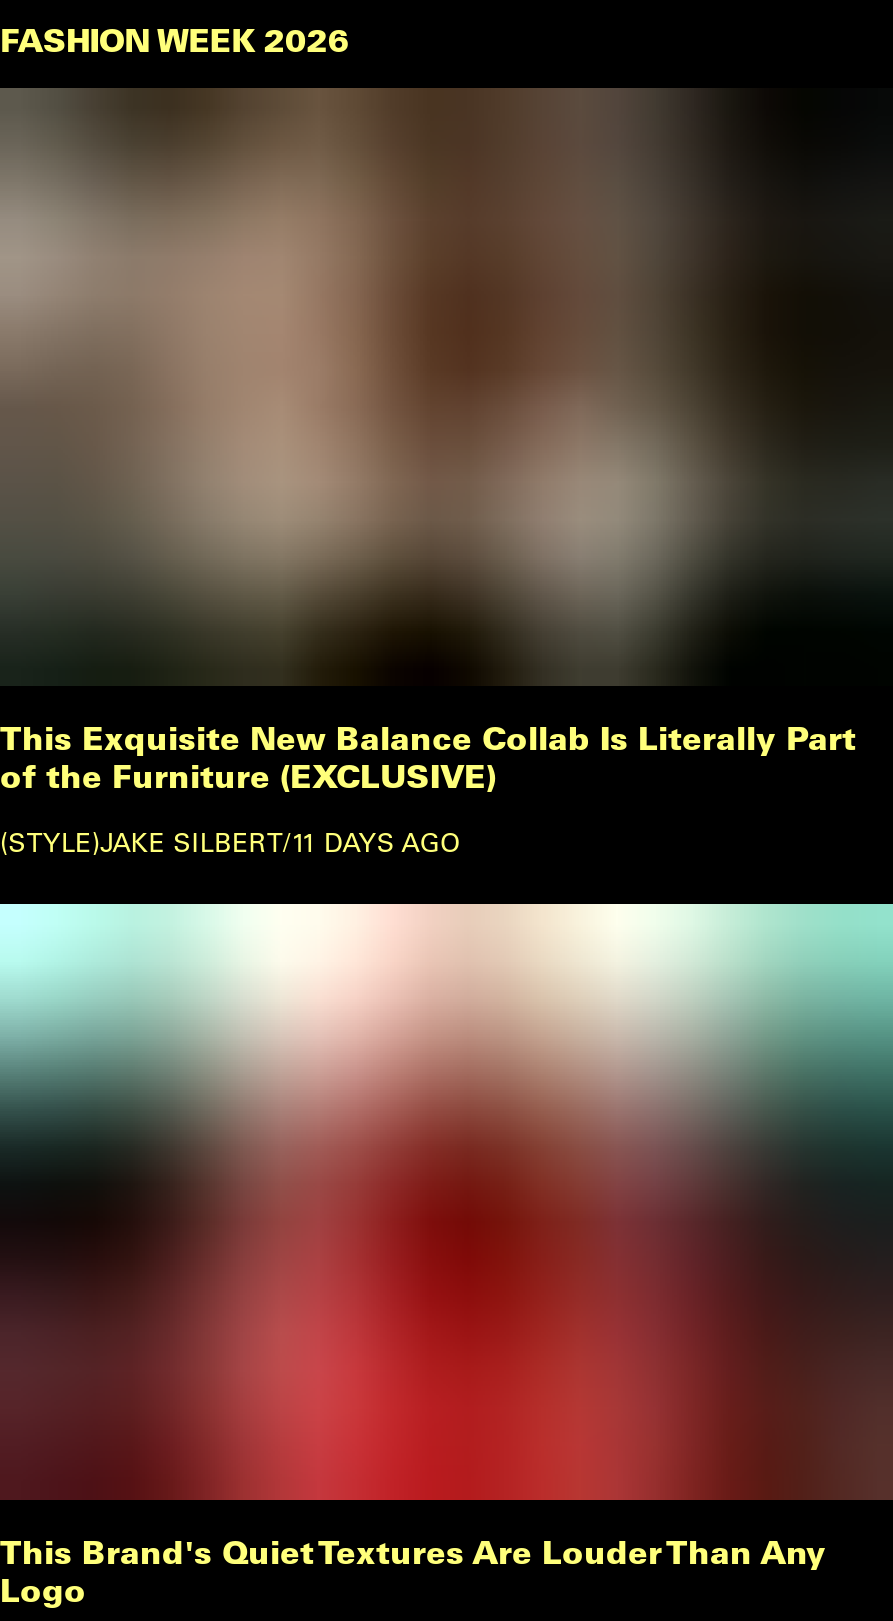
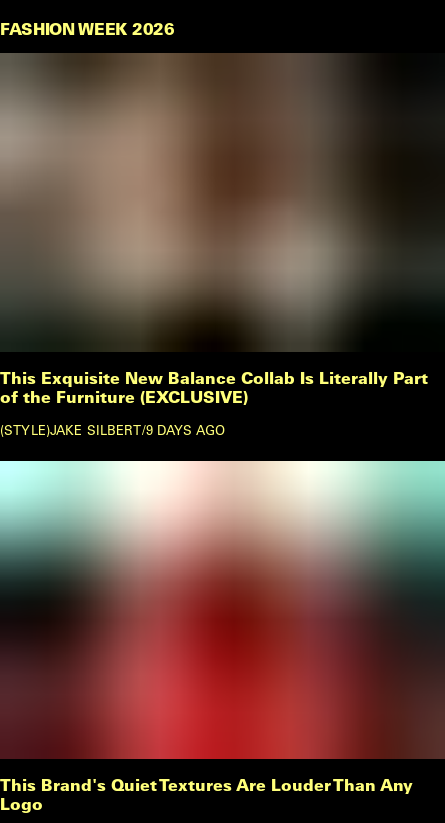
[8,823,460,857] STYLE JAKE SILBERT/11 DAYS AGO -> [4,421,225,438] STYLE JAKE SILBERT/9 DAYS AGO

